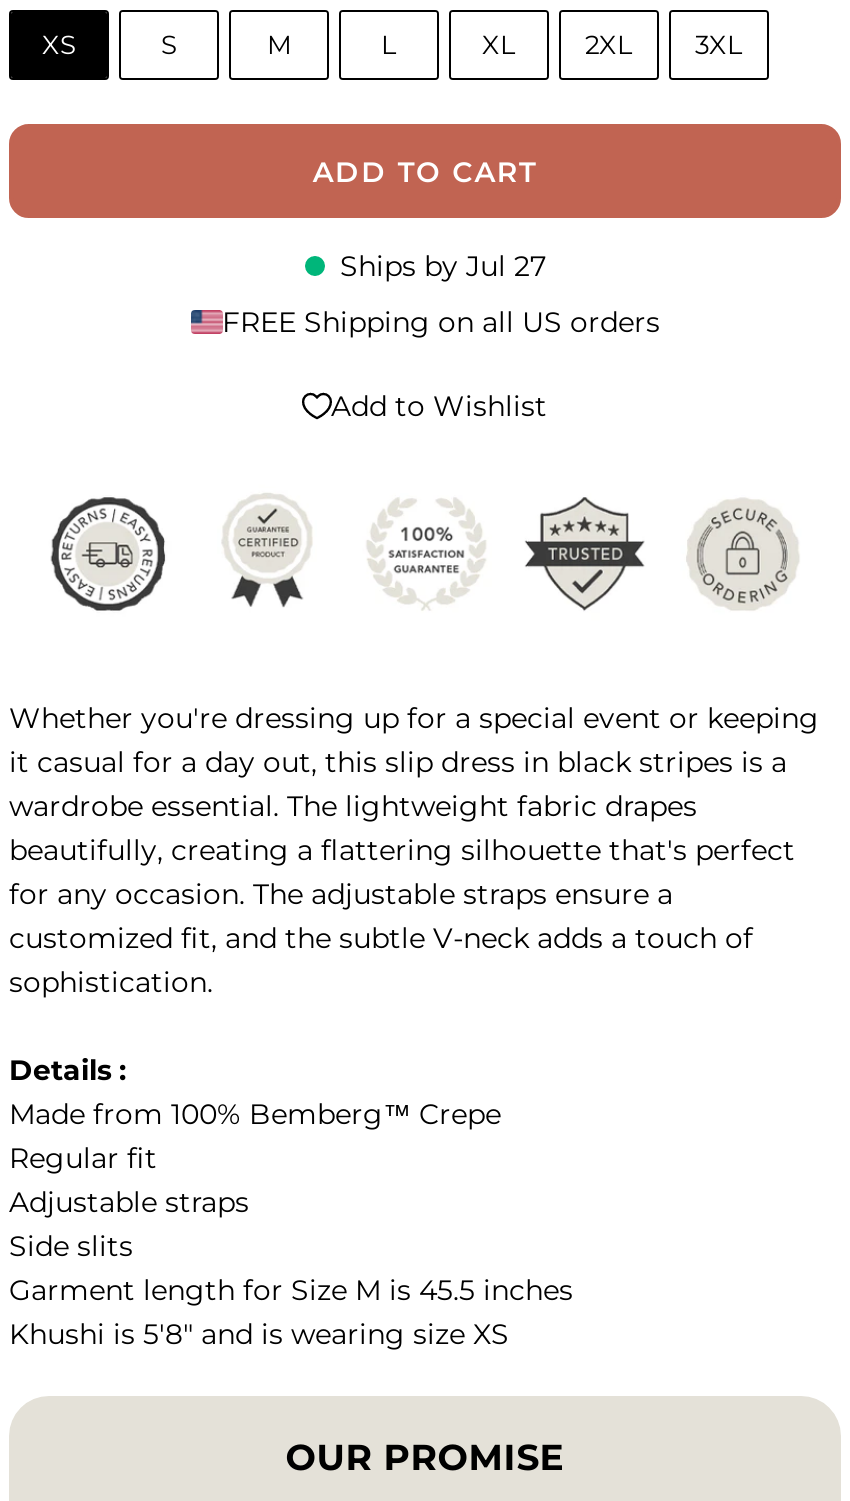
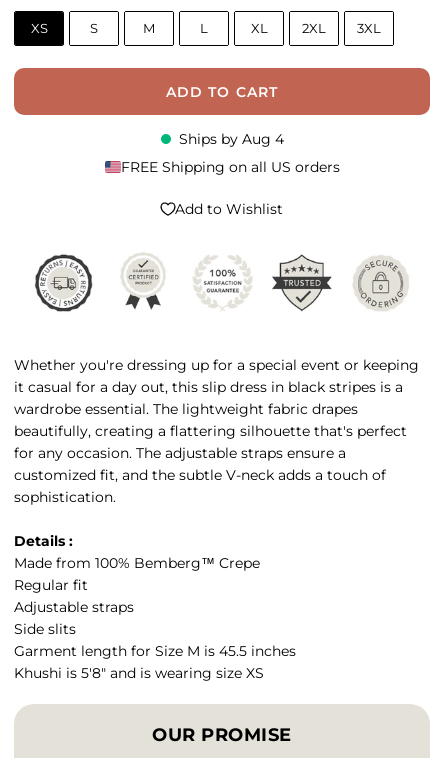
[340,248,546,284] Ships by Jul 27 -> [178,130,283,148] Ships by Aug 4

